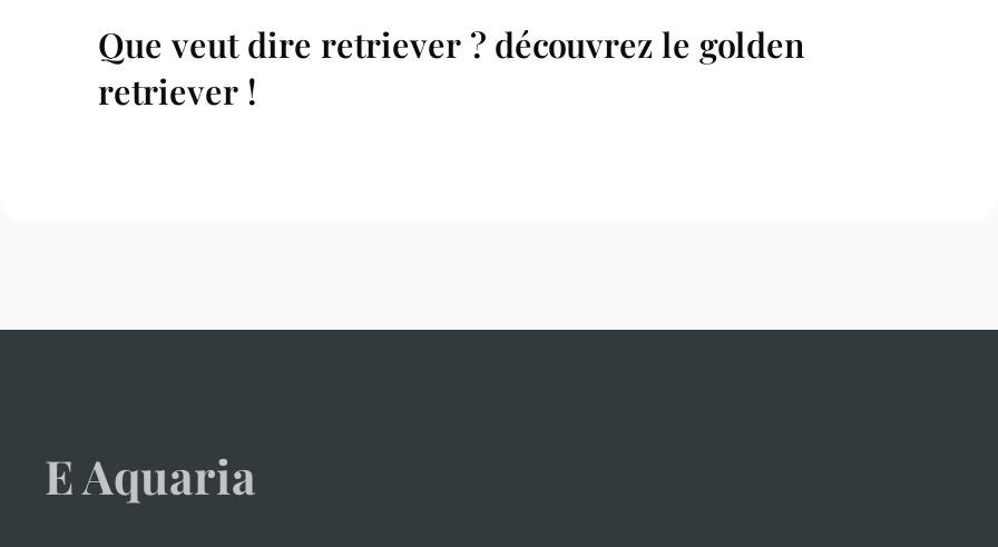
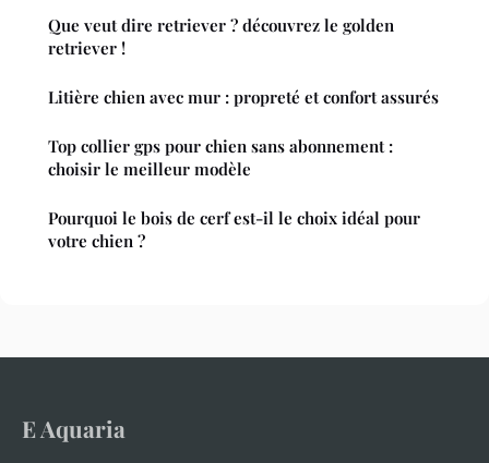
none -> [48,86,439,251] Litière chien avec mur : propreté et confort assurés | Top collier gps pour chien sans abonnement : | choisir le meilleur modèle | Pourquoi le bois de cerf est-il le choix idéal pour | votre chien ?

